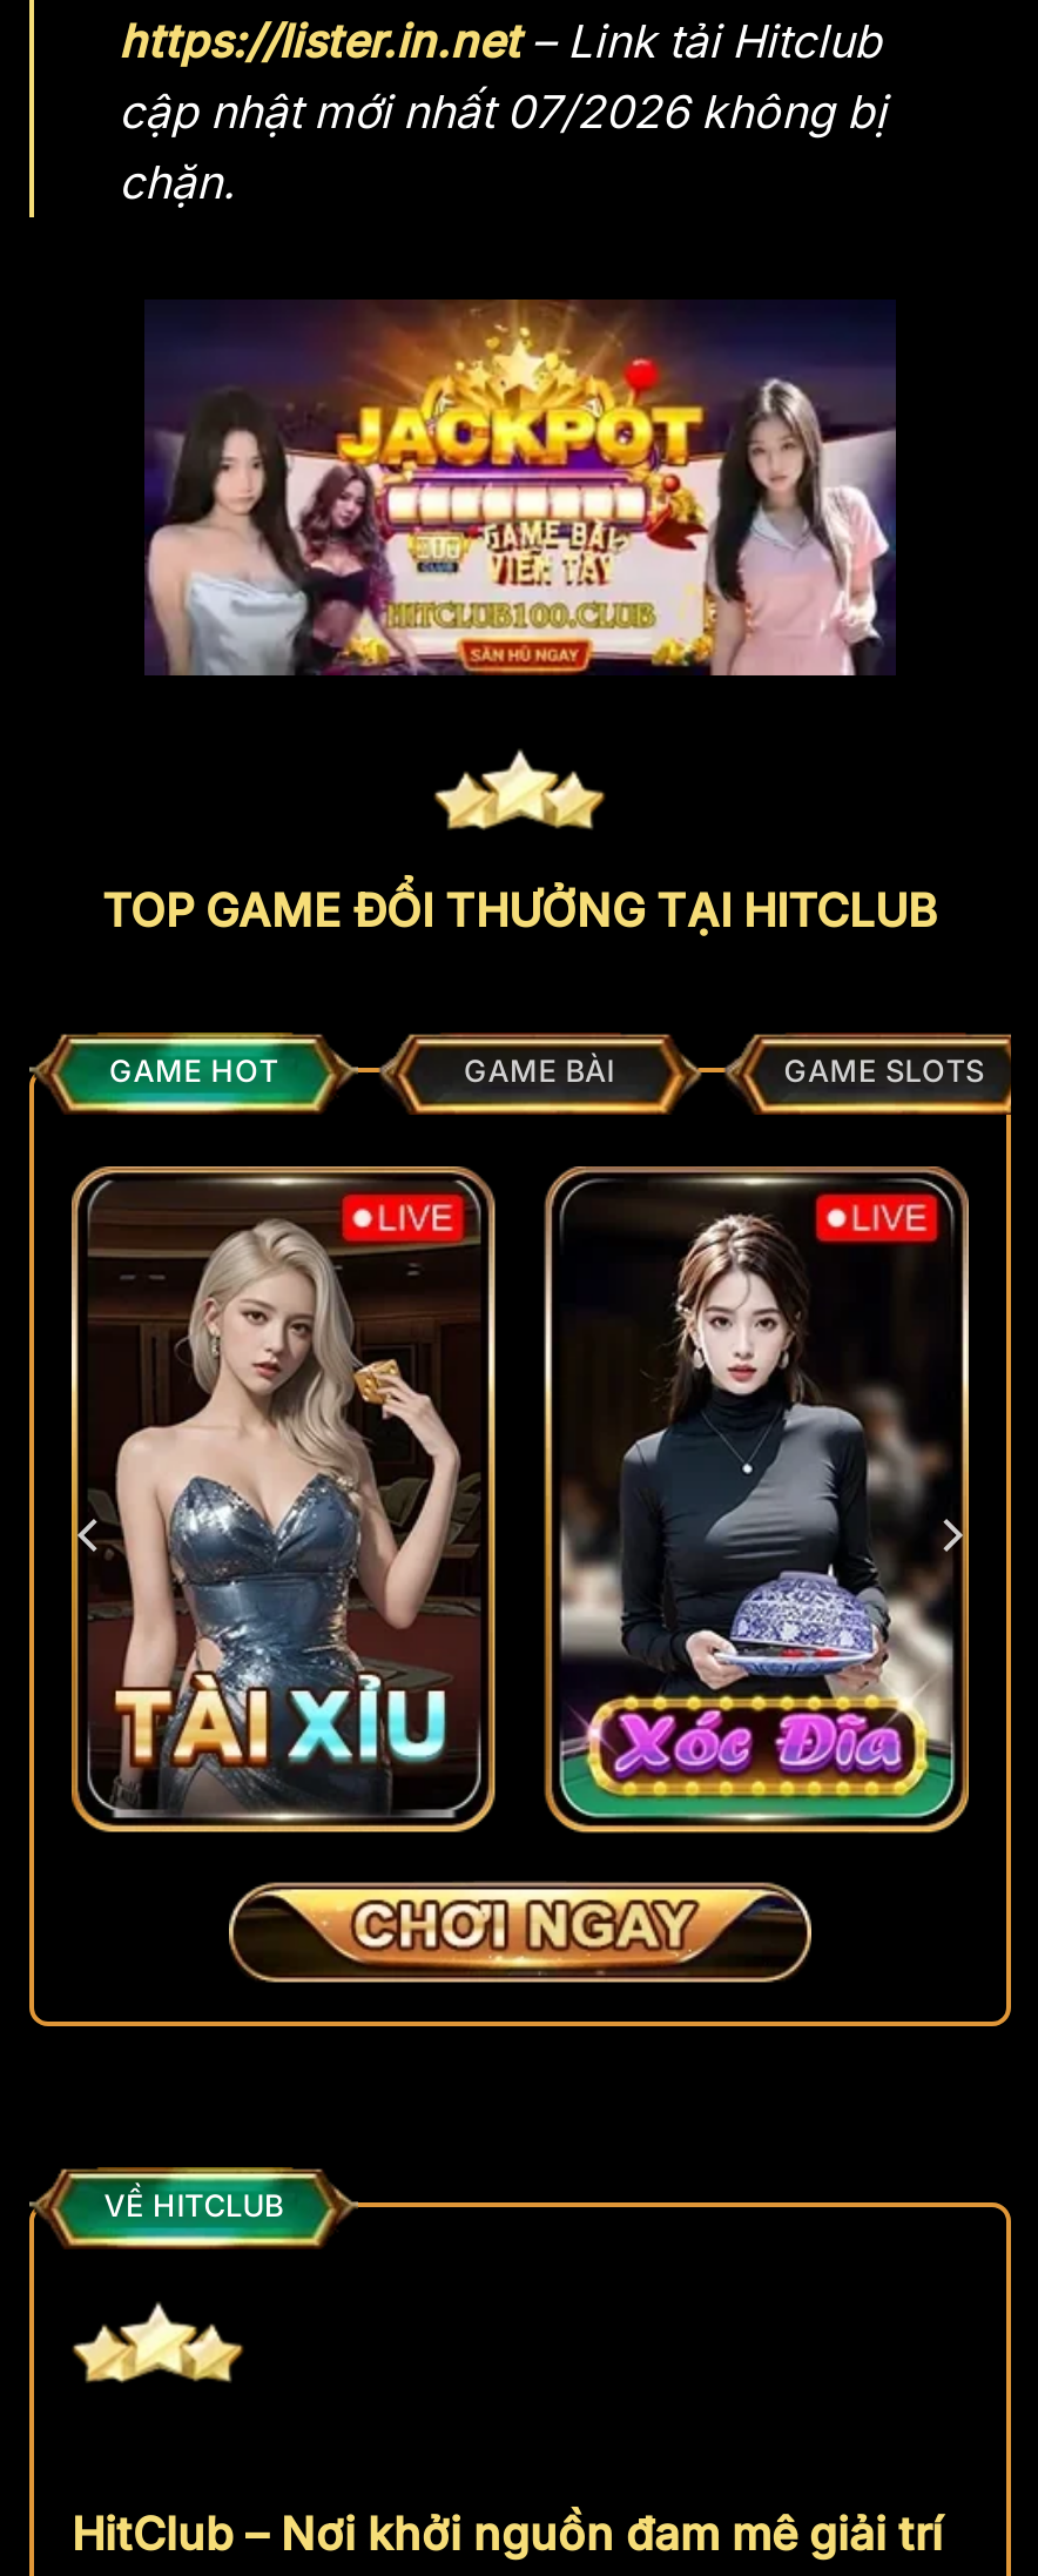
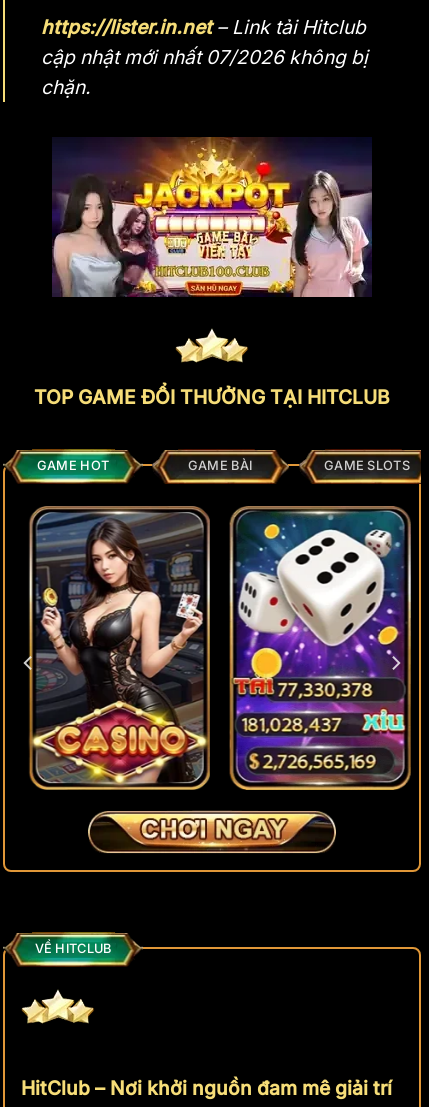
[69,1164,515,1834] [image] -> [21,505,211,791] [image]
[541,1164,988,1834] [image] -> [222,506,412,791] [image]

